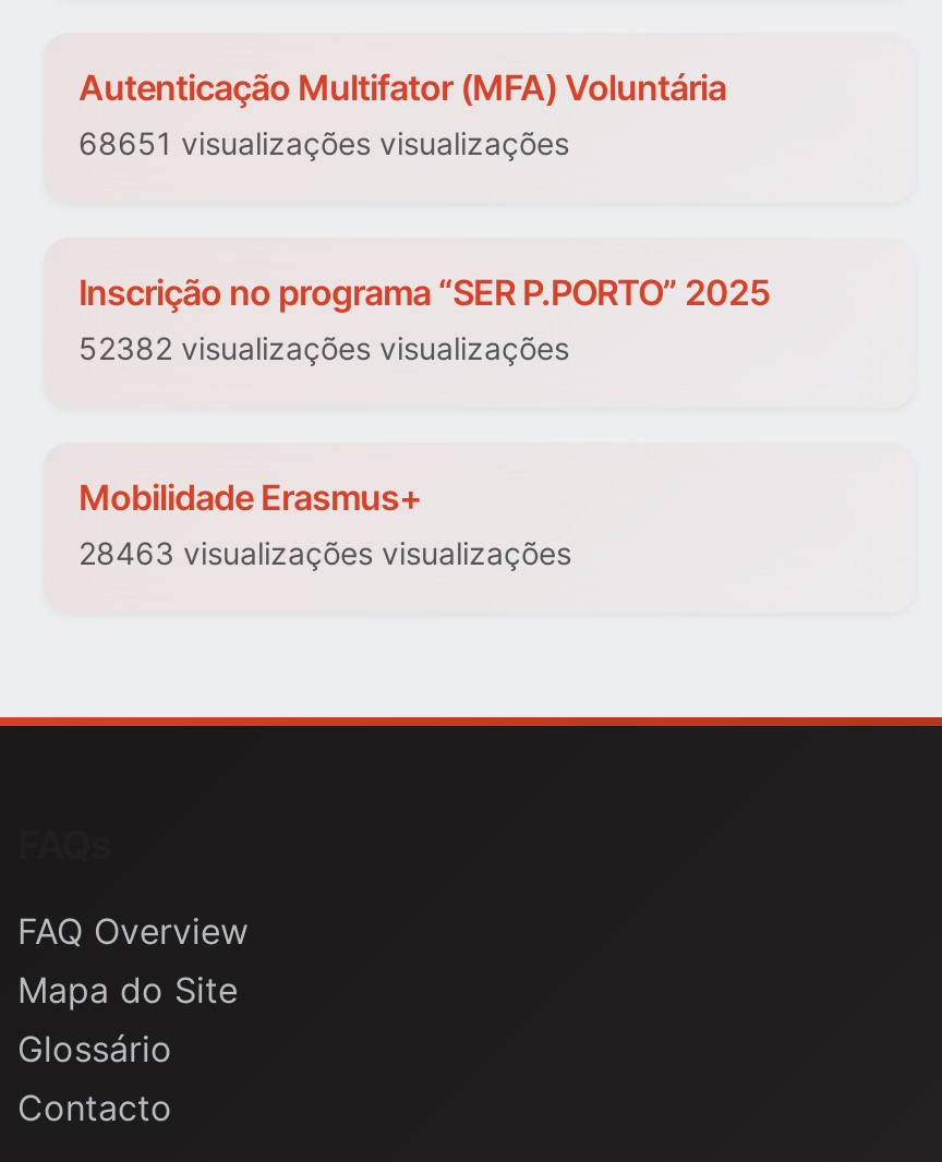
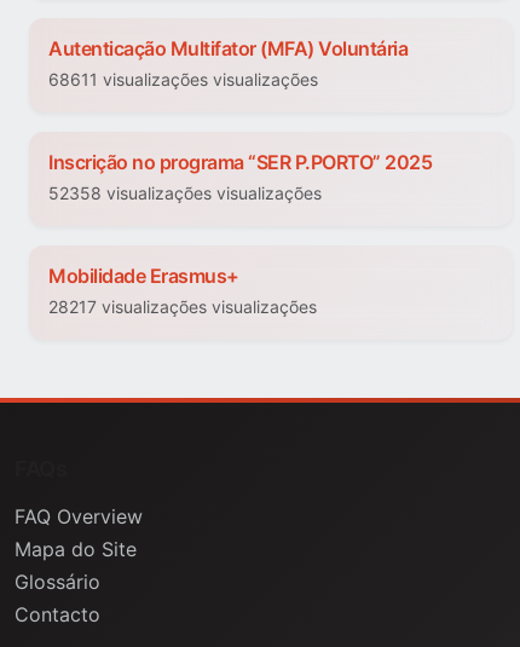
[78,125,569,162] 68651 visualizações visualizações -> [48,70,318,90] 68611 visualizações visualizações
[78,330,569,367] 52382 visualizações visualizações -> [48,183,322,204] 52358 visualizações visualizações
[78,535,571,572] 28463 visualizações visualizações -> [48,297,317,317] 28217 visualizações visualizações

